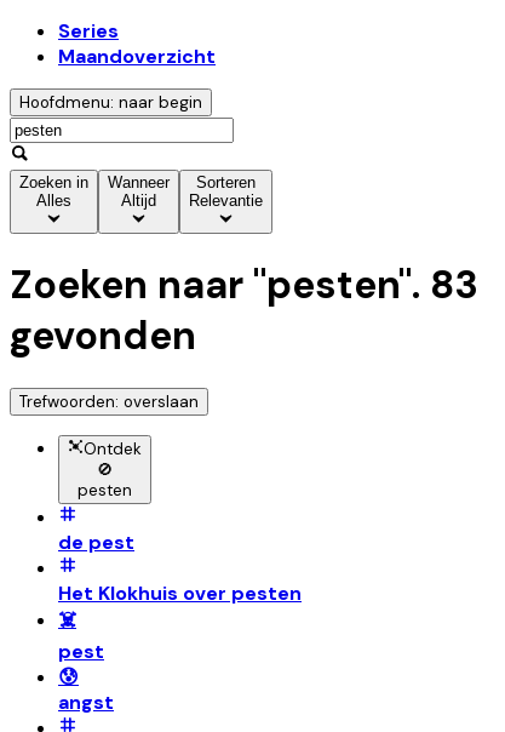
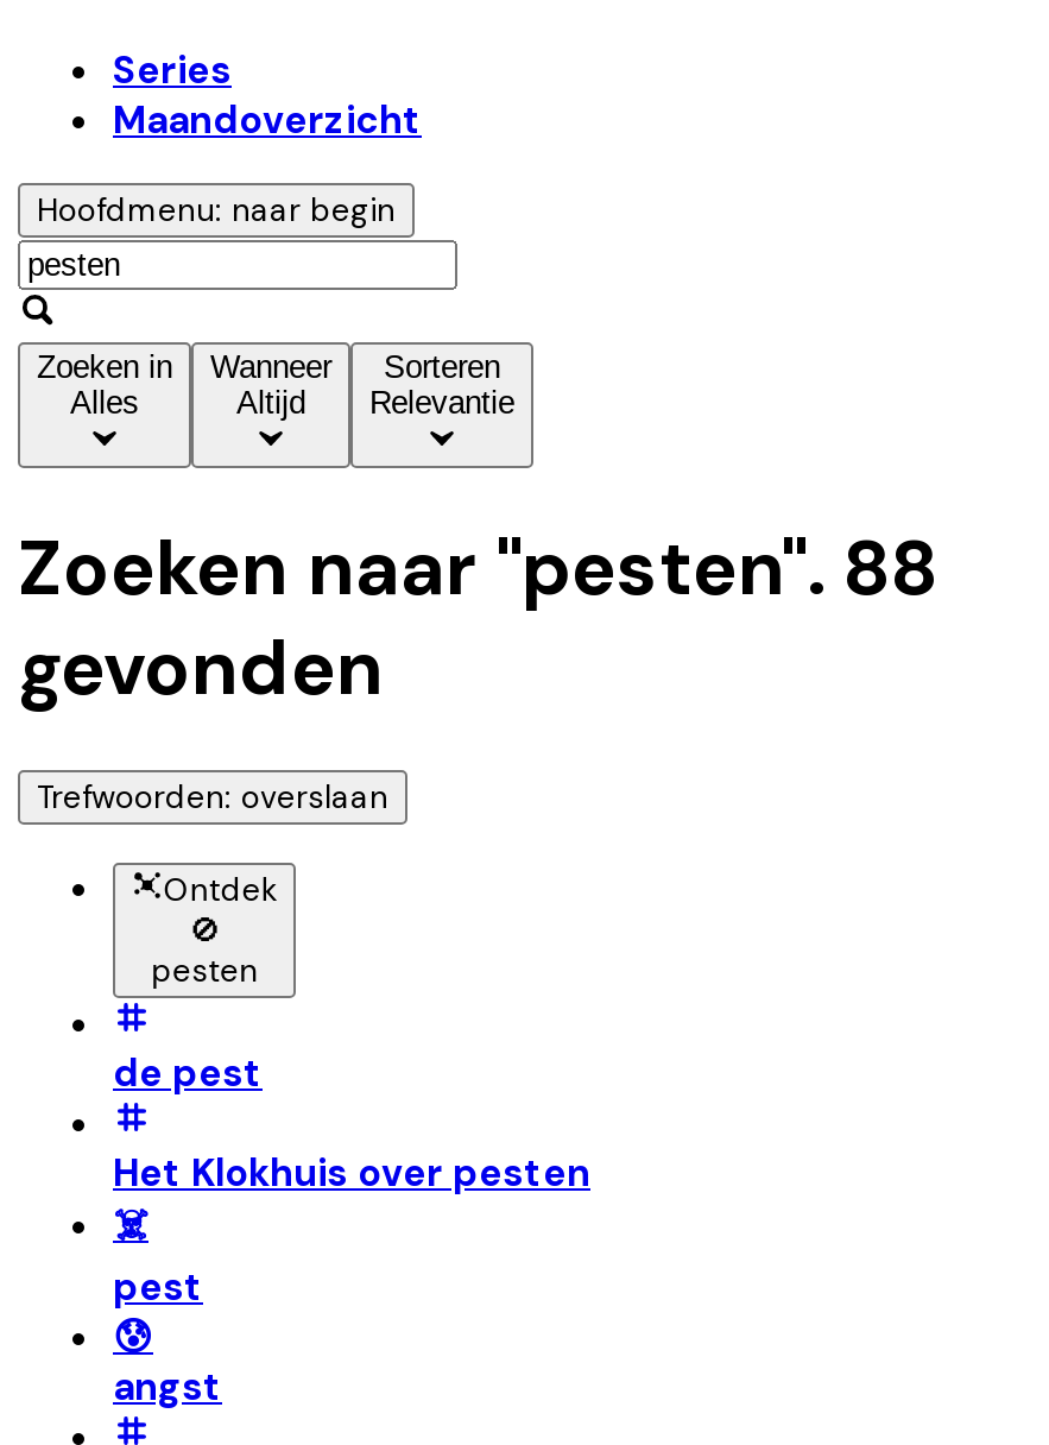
[10,259,478,310] Zoeken naar " pesten". 83 -> [18,518,937,618] Zoeken naar " pesten". 88

